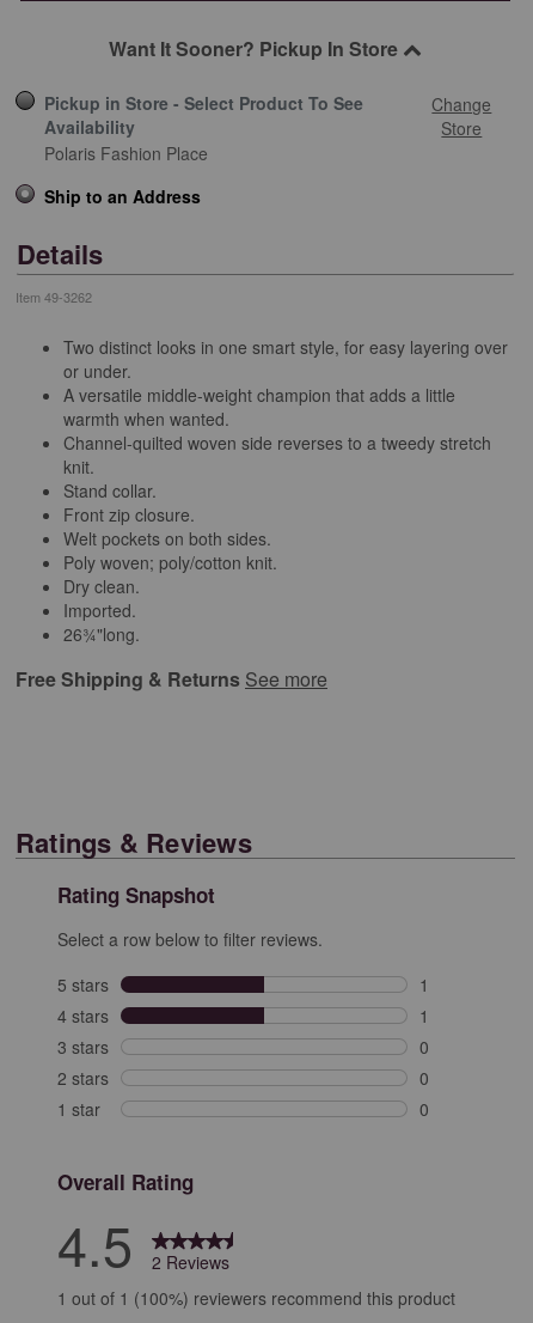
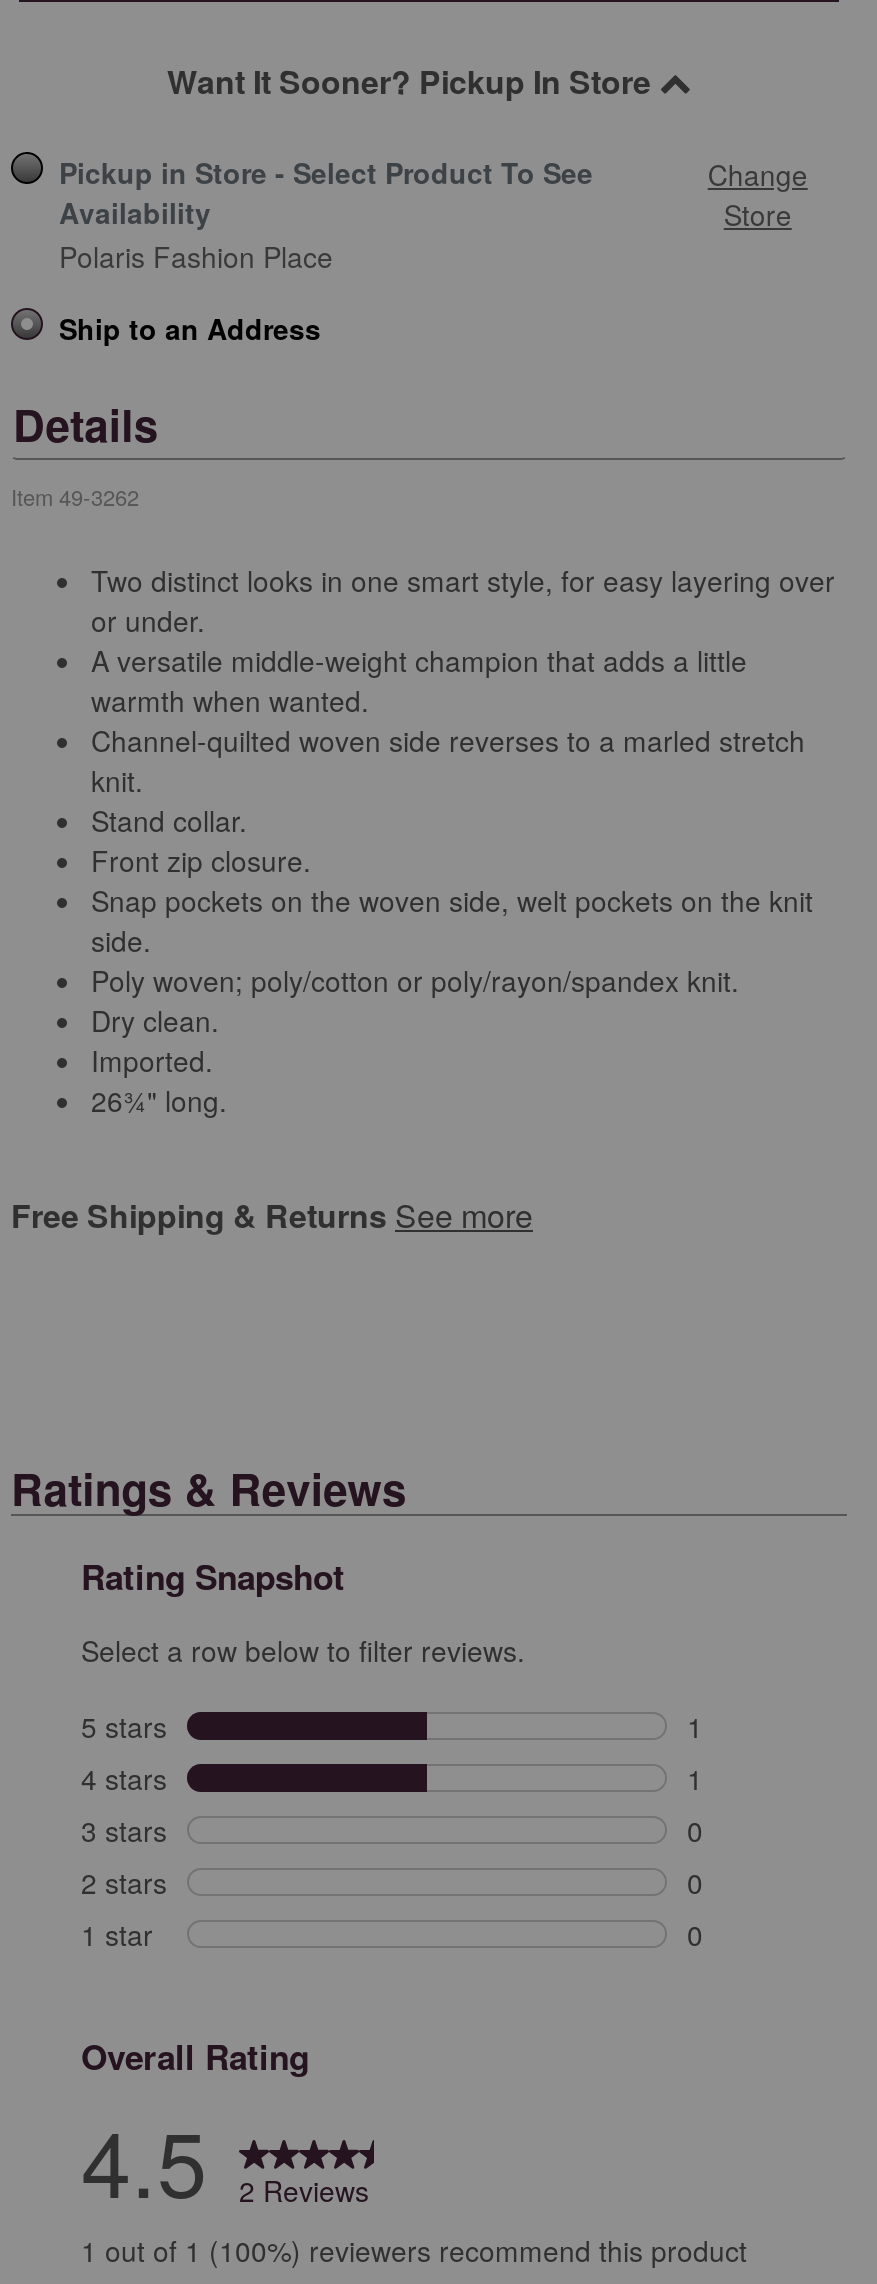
[63,431,491,455] Channel-quilted woven side reverses to a tweedy stretch -> [91,721,805,761] Channel-quilted woven side reverses to a marled stretch
[63,527,277,575] Welt pockets on both sides. | Poly woven; poly/cotton knit. -> [91,881,813,1001] Snap pockets on the woven side, welt pockets on the knit | side. | Poly woven; poly/cotton or poly/rayon/spandex knit.
[63,623,140,646] 26¾"long. -> [91,1081,227,1121] 26¾" long.

